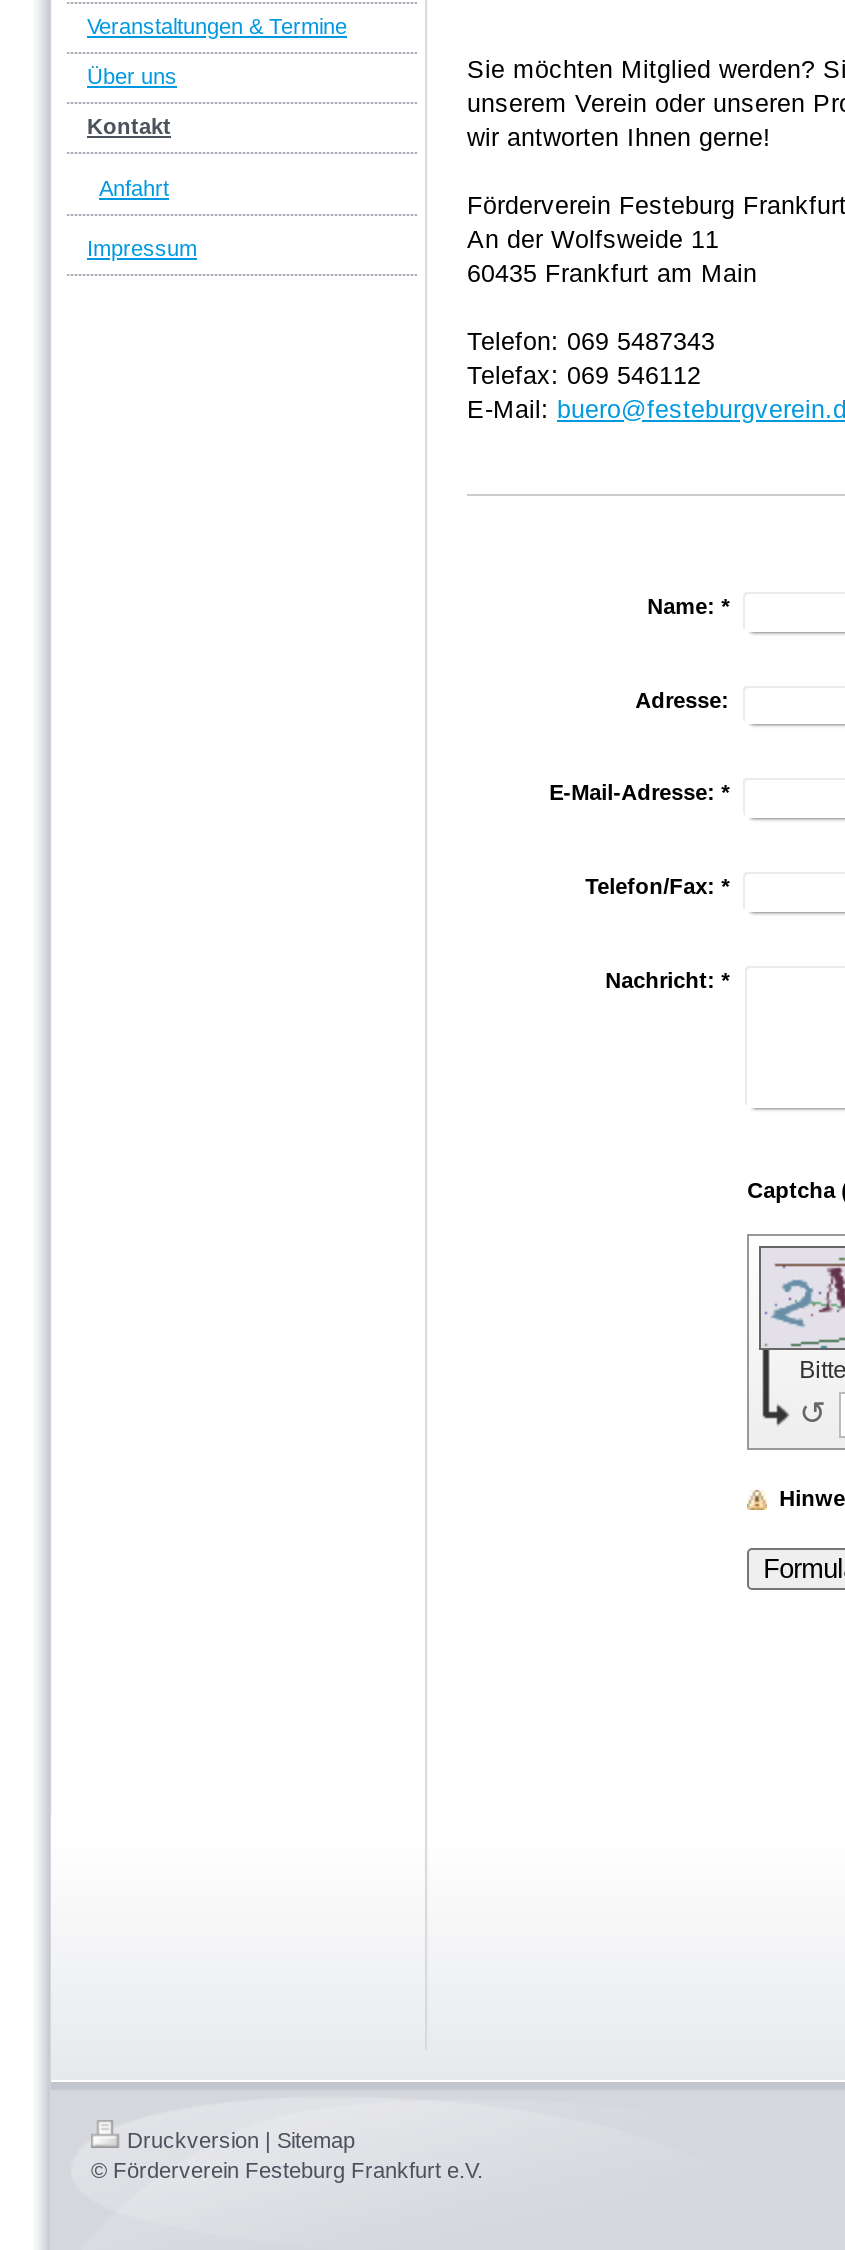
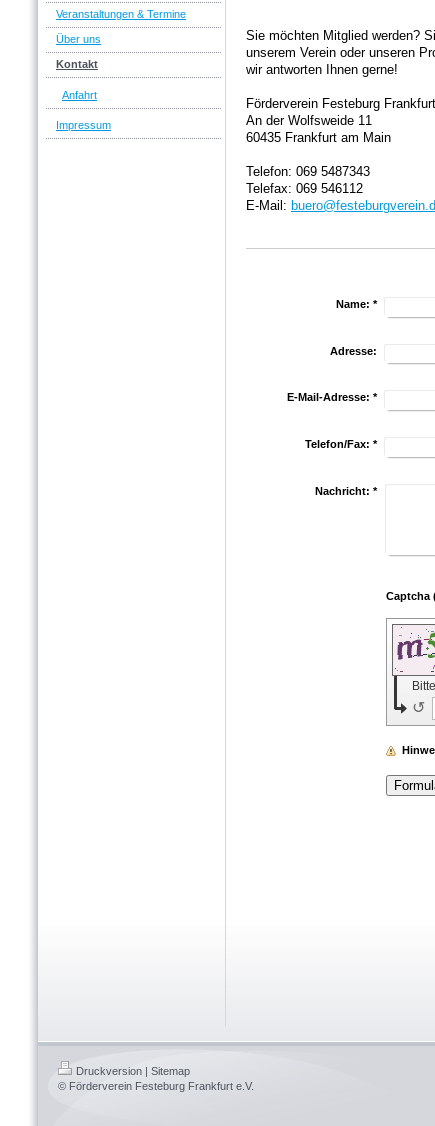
[761,1250,839,1350] [image] -> [394,627,432,676] [image]

